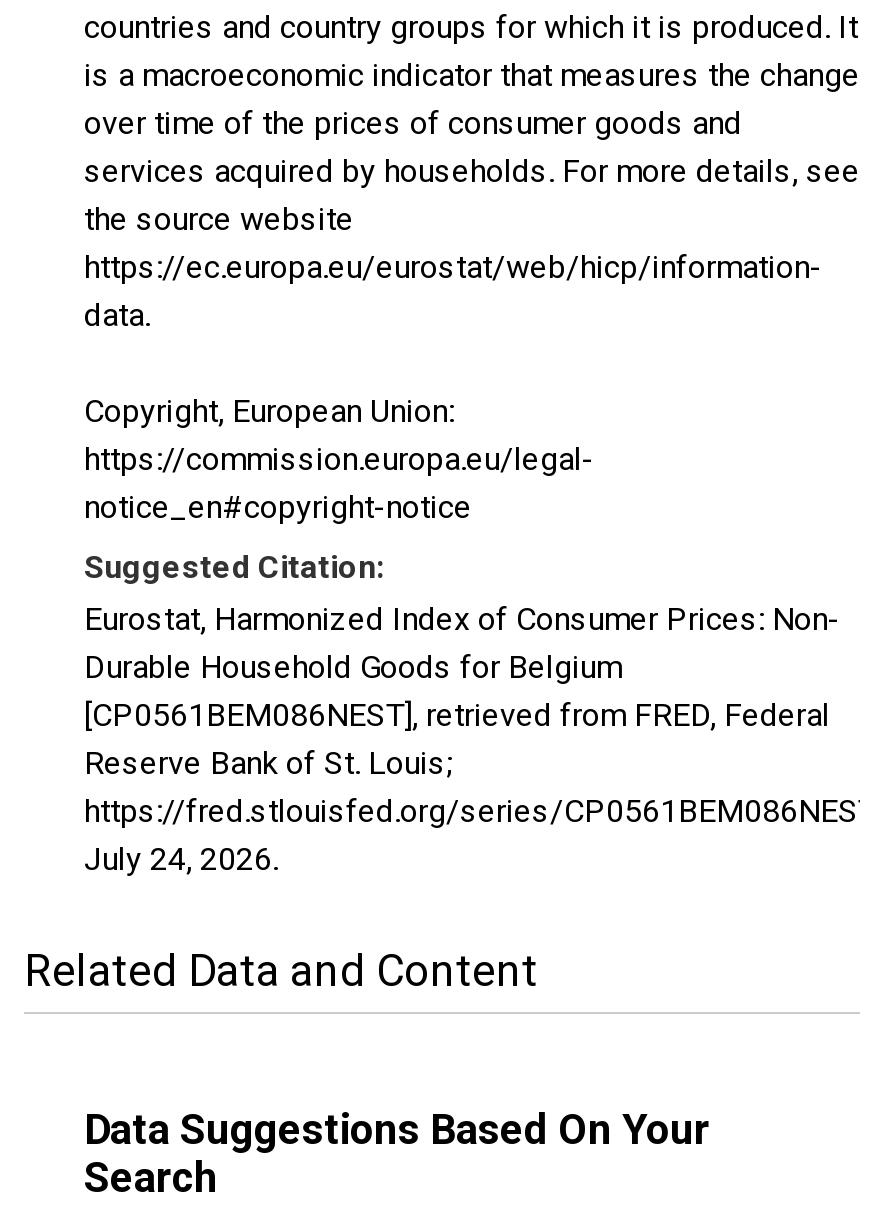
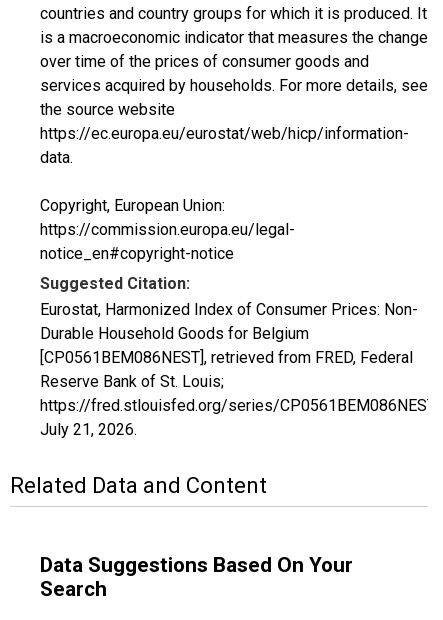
[84,840,278,878] July 24, 2026. -> [40,420,137,439] July 21, 2026.

